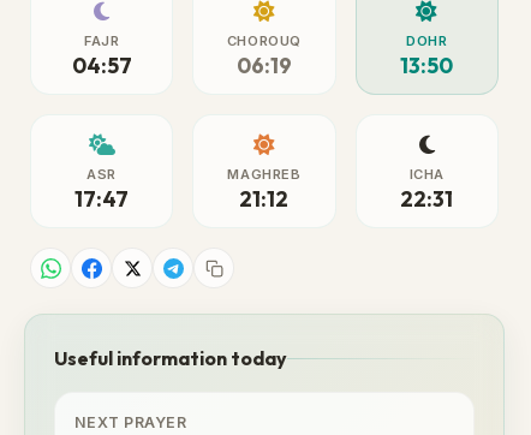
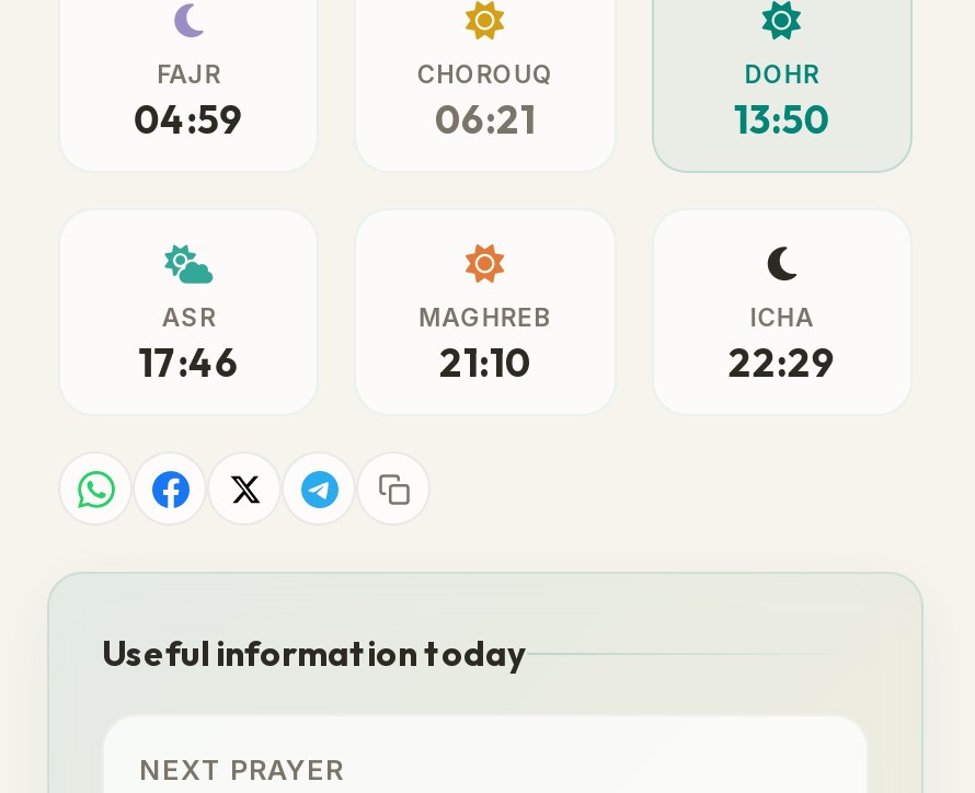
[72,51,132,79] 04:57 -> [134,93,244,143] 04:59
[237,51,292,79] 06:19 -> [435,93,536,143] 06:21
[75,184,129,212] 17:47 -> [138,336,239,387] 17:46
[240,184,289,212] 21:12 -> [439,336,531,387] 21:10
[400,184,453,212] 22:31 -> [728,336,835,387] 22:29

